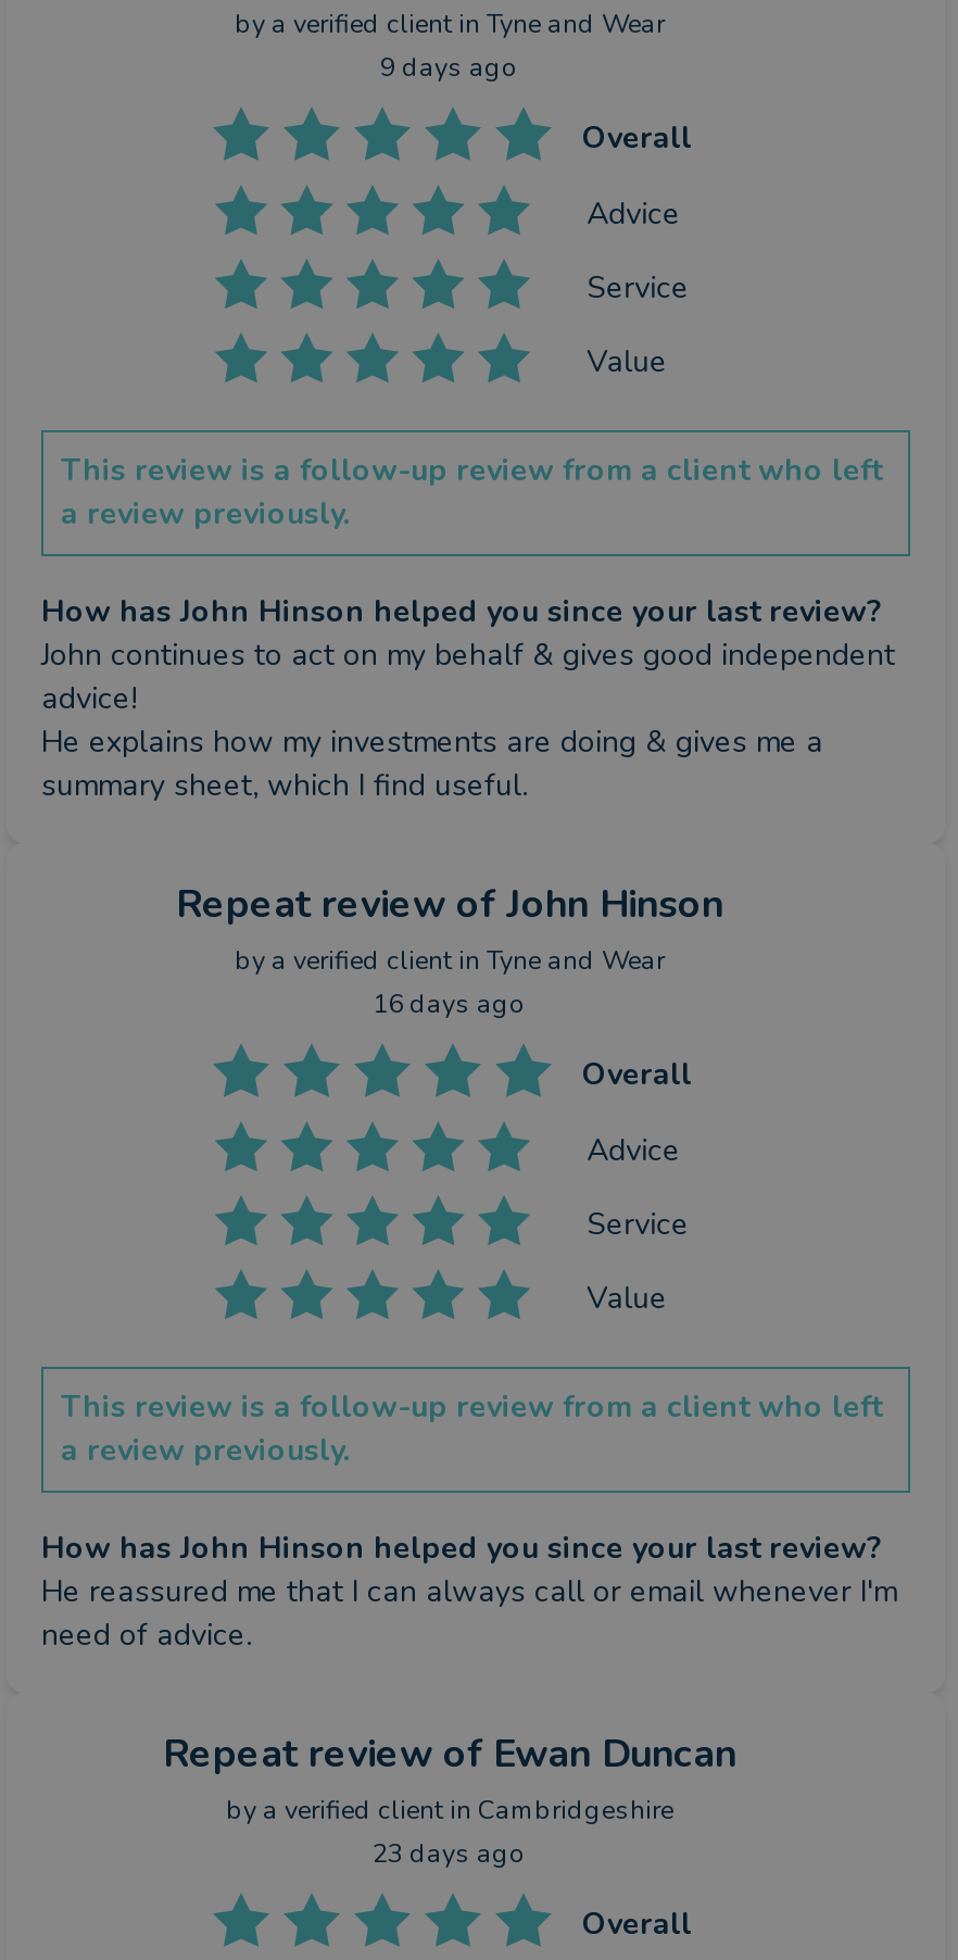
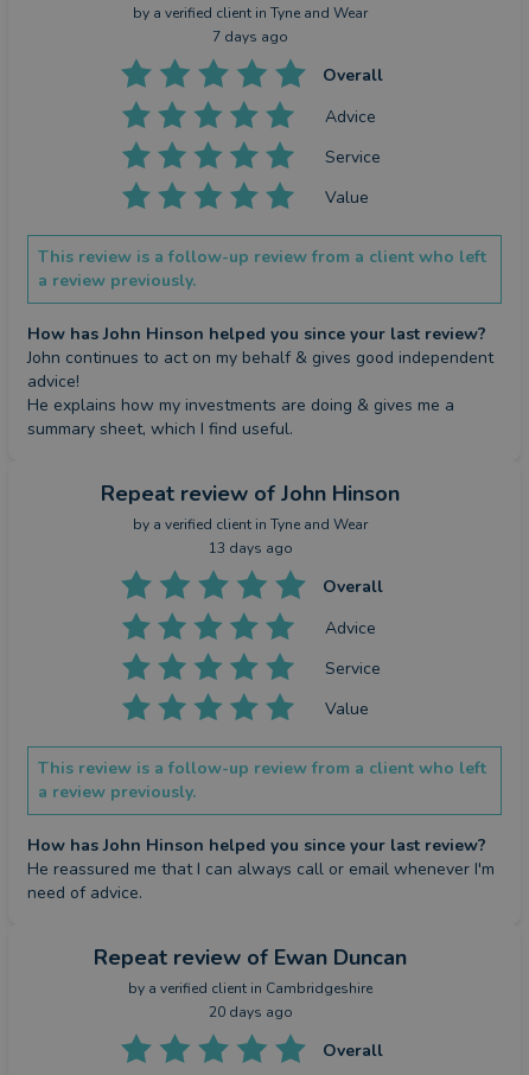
[380,51,519,85] 9 days ago -> [212,28,288,47] 7 days ago
[373,987,527,1022] 16 days ago -> [208,539,292,558] 13 days ago
[373,1837,527,1872] 23 days ago -> [208,1003,292,1022] 20 days ago

